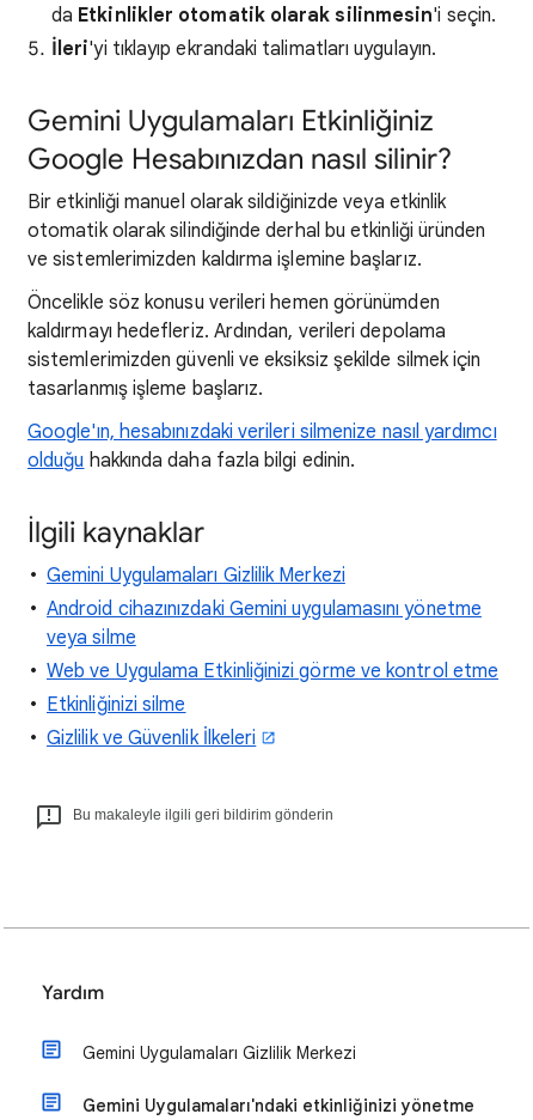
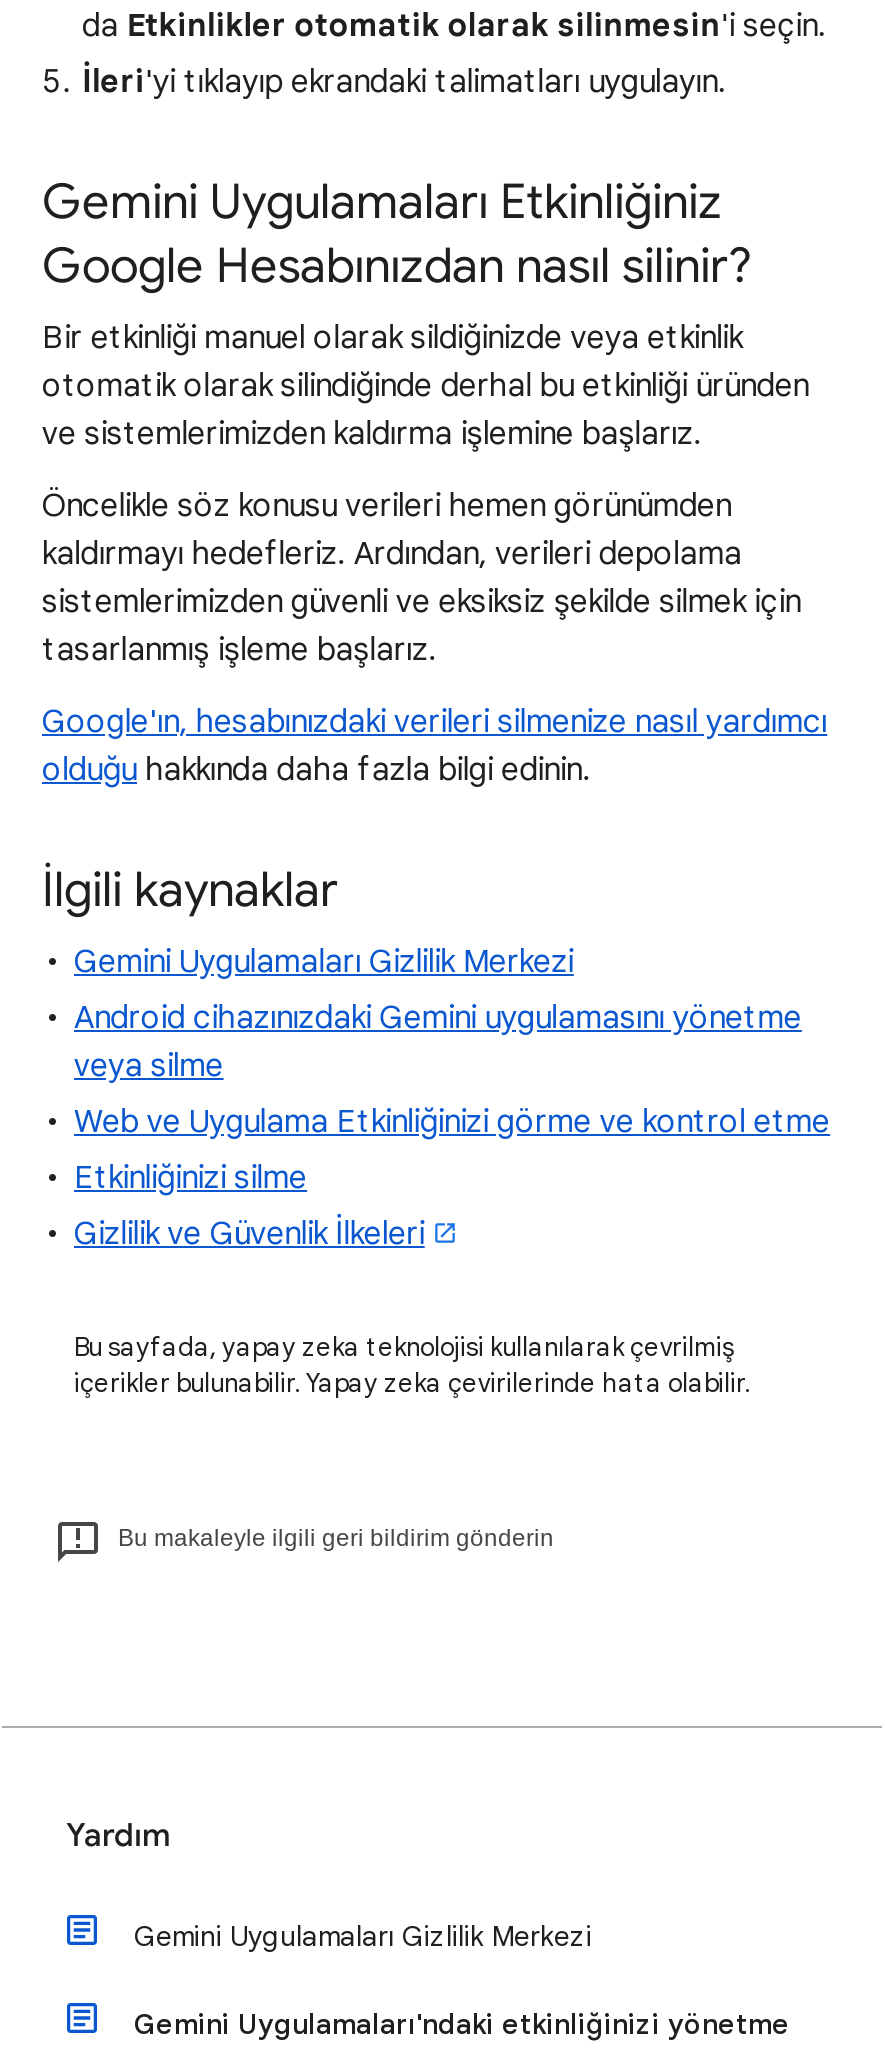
none -> [74,1330,750,1400] Bu sayfada, yapay zeka teknolojisi kullanılarak çevrilmiş | içerikler bulunabilir. Yapay zeka çevirilerinde hata olabilir.

